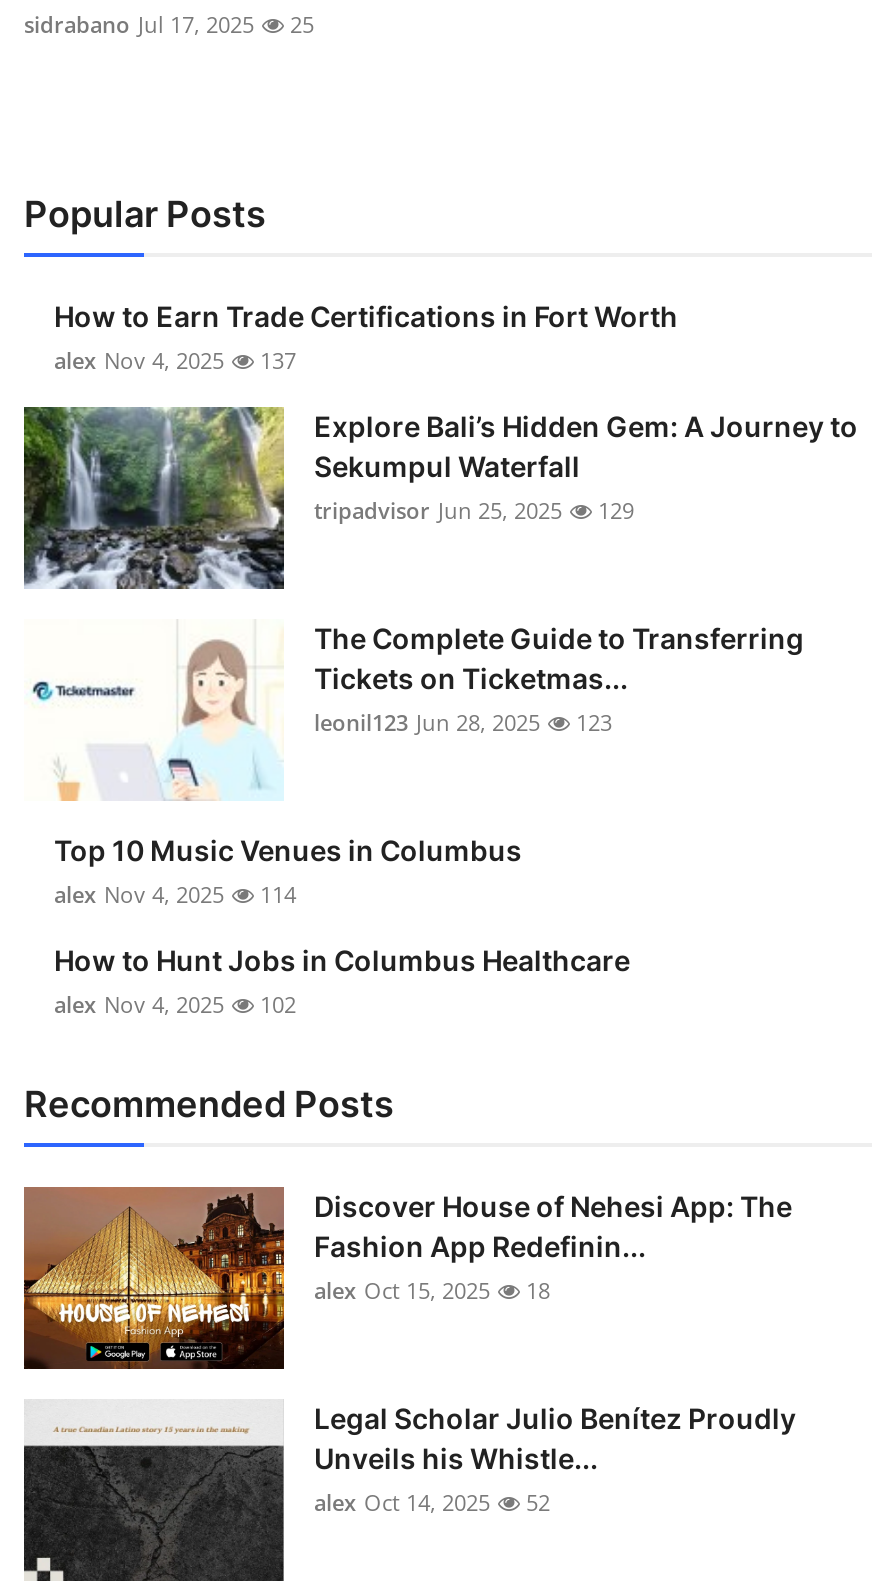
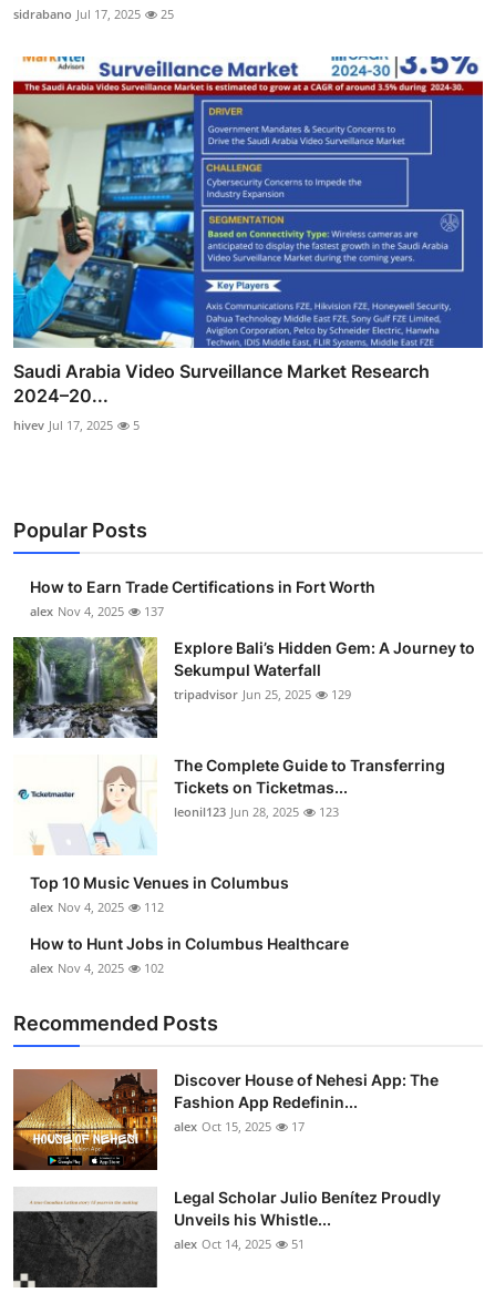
none -> [12,55,484,433] [image] | Saudi Arabia Video Surveillance Market Research | 2024–20... | hivev Jul 17, 2025 | 5
[54,880,296,910] alex Nov 4, 2025 114 -> [30,898,164,915] alex Nov 4, 2025 112
[314,1276,550,1306] alex Oct 15, 2025 18 -> [174,1118,305,1134] alex Oct 15, 2025 17
[314,1488,550,1518] alex Oct 14, 2025 52 -> [174,1235,305,1252] alex Oct 14, 2025 51

